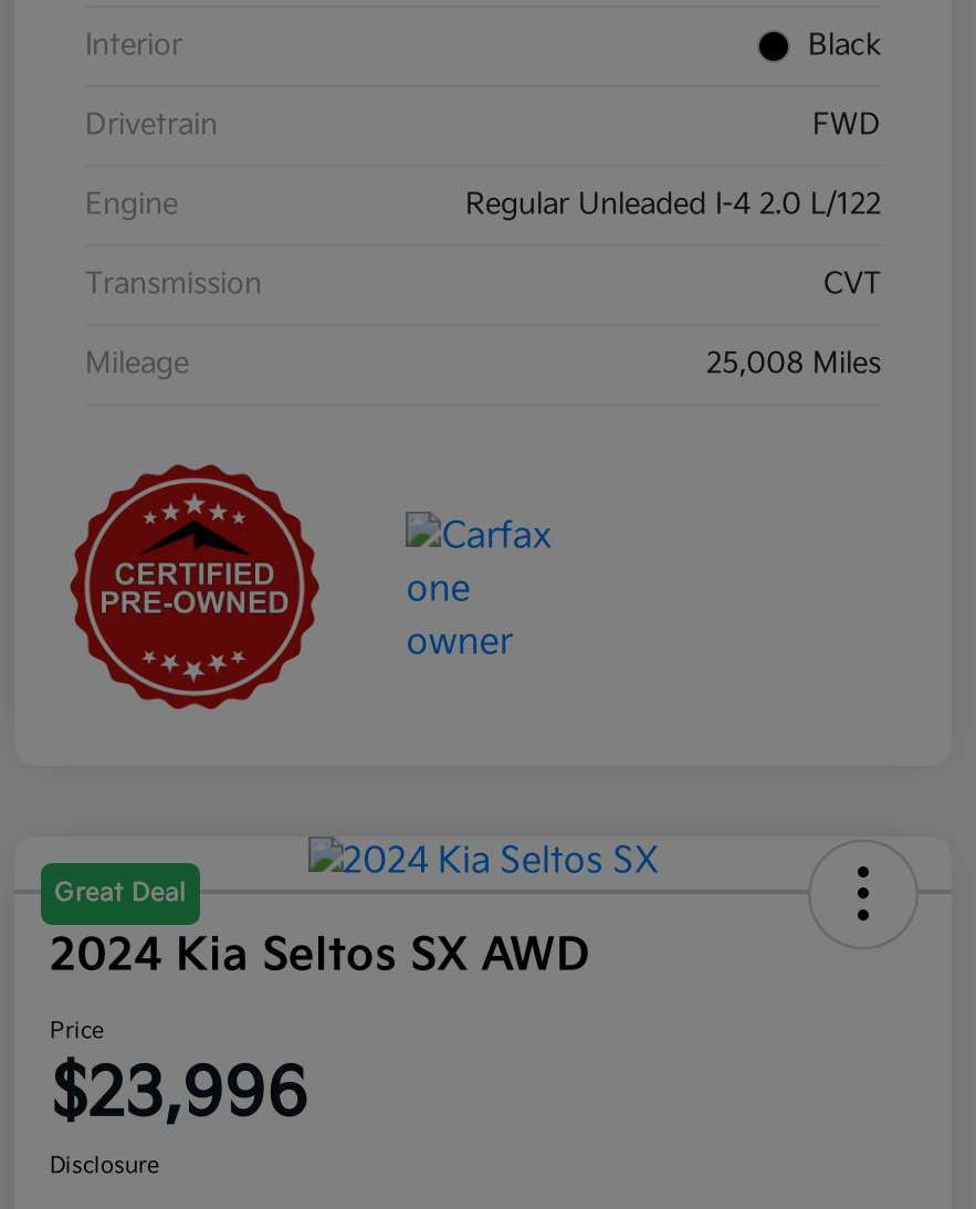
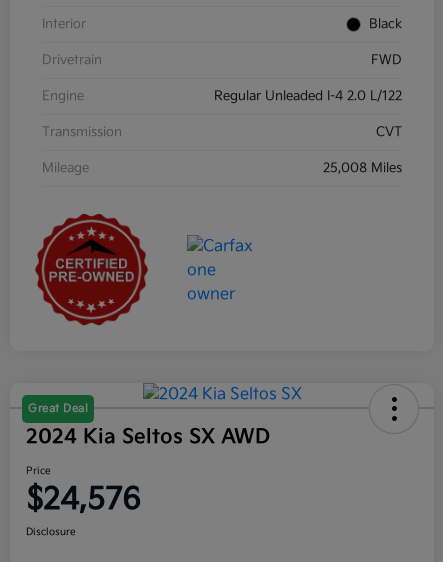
[50,1055,308,1135] $23,996 -> [26,481,141,517] $24,576

